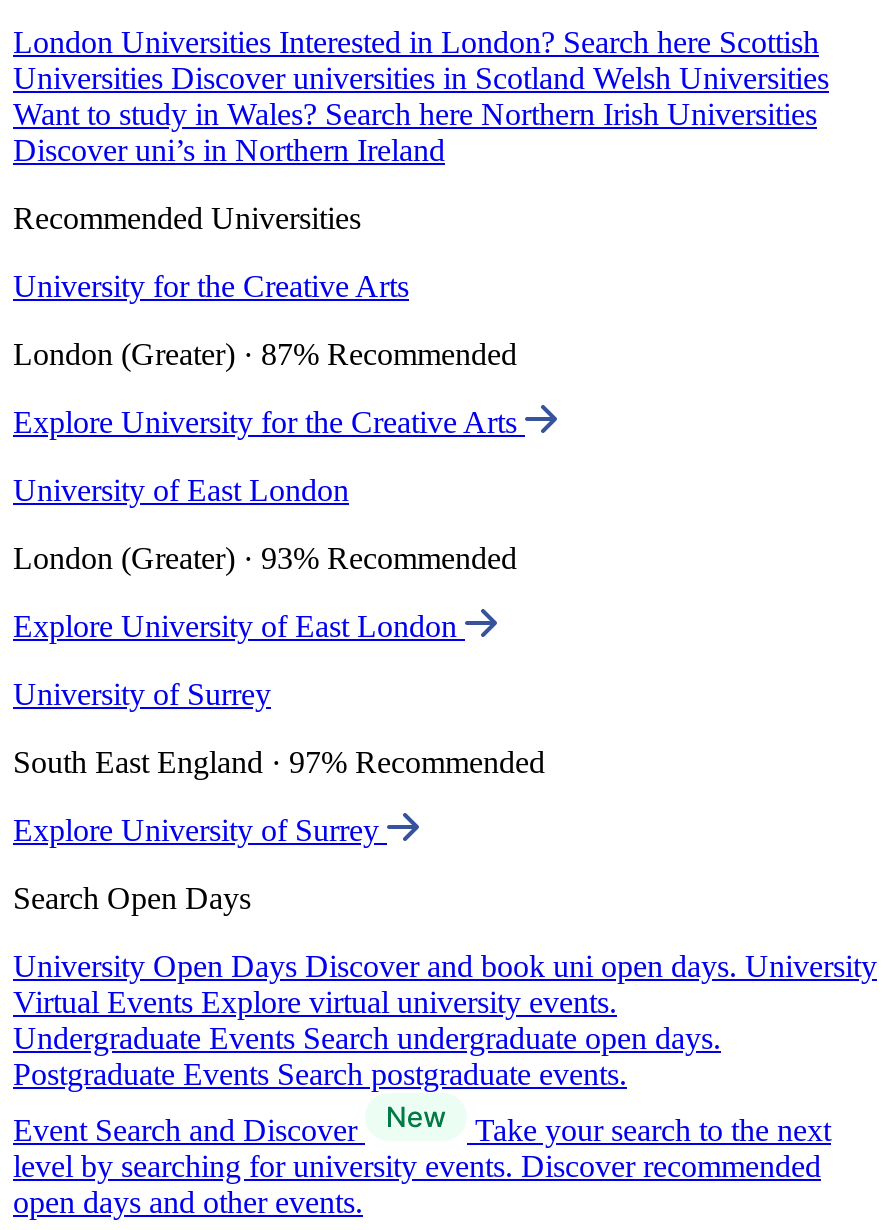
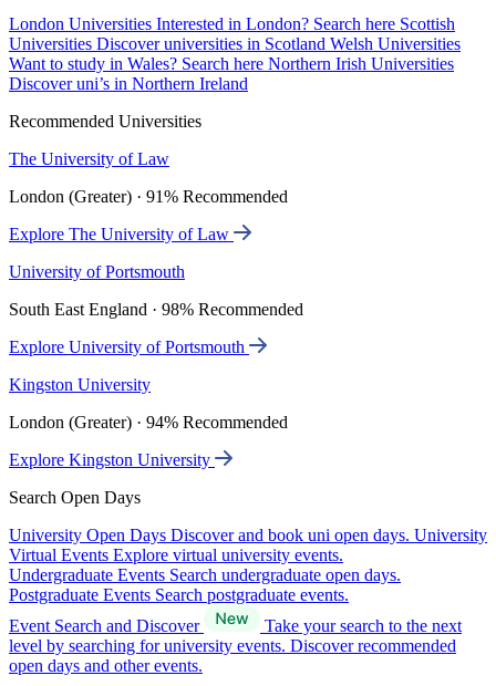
[13,269,409,303] University for the Creative Arts -> [9,149,169,168] The University of Law
[13,337,517,371] London (Greater) · 87% Recommended -> [9,187,288,206] London (Greater) · 91% Recommended
[13,405,525,439] Explore University for the Creative Arts -> [9,225,234,244] Explore The University of Law
[13,473,349,507] University of East London -> [9,262,185,281] University of Portsmouth
[13,541,517,575] London (Greater) · 93% Recommended -> [9,300,303,319] South East England · 98% Recommended
[13,609,465,643] Explore University of East London -> [9,338,249,356] Explore University of Portsmouth
[13,677,271,711] University of Surrey -> [9,375,151,394] Kingston University
[13,745,545,779] South East England · 97% Recommended -> [9,413,288,432] London (Greater) · 94% Recommended
[13,813,387,847] Explore University of Surrey -> [9,450,215,469] Explore Kingston University

